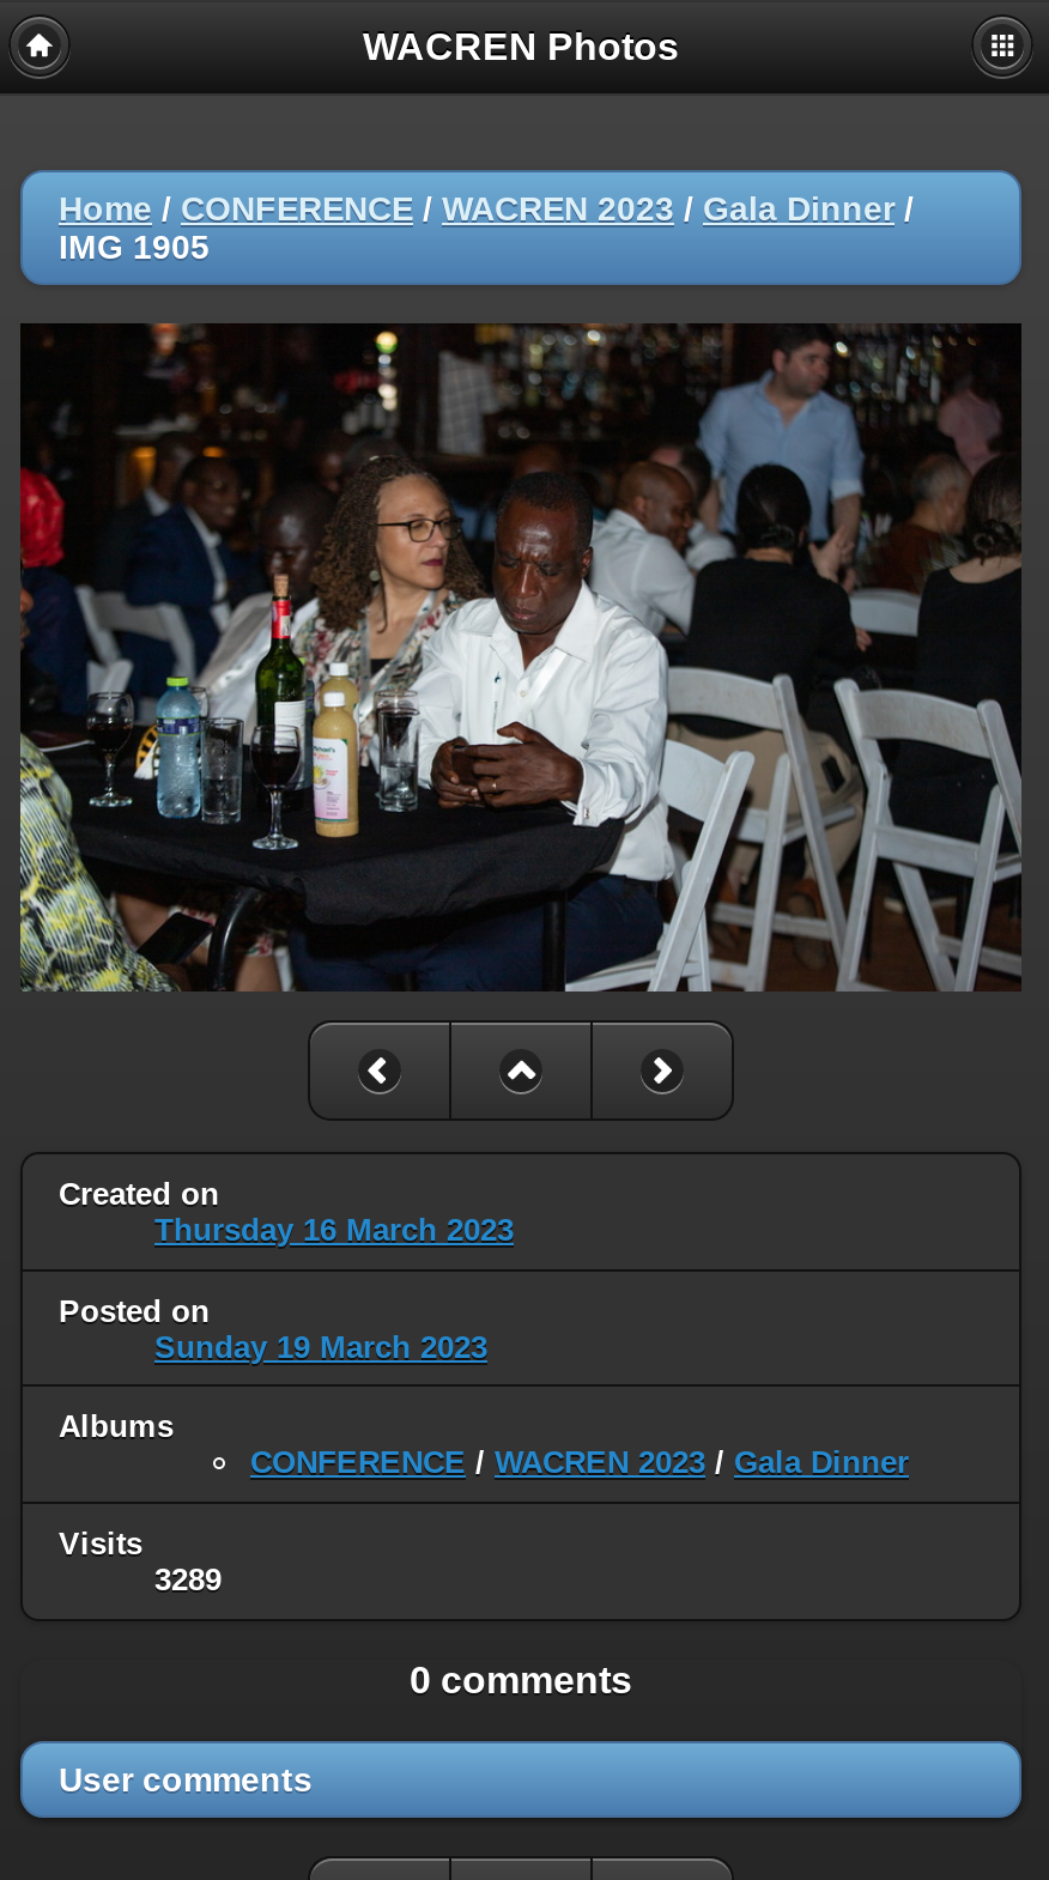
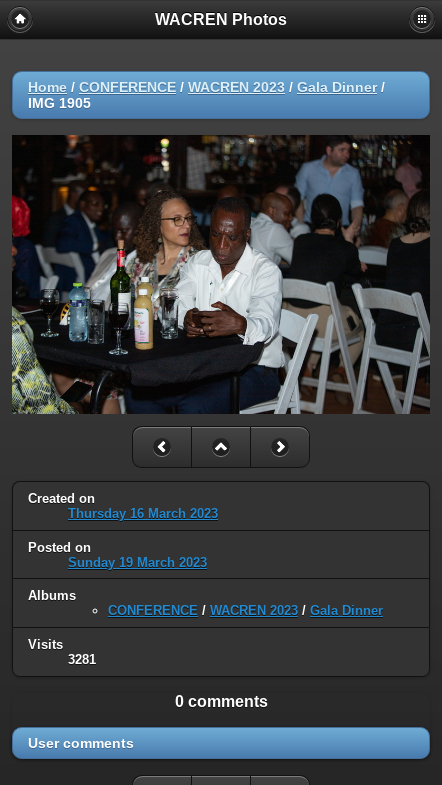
[154,1562,222,1598] 3289 -> [68,652,96,667] 3281

